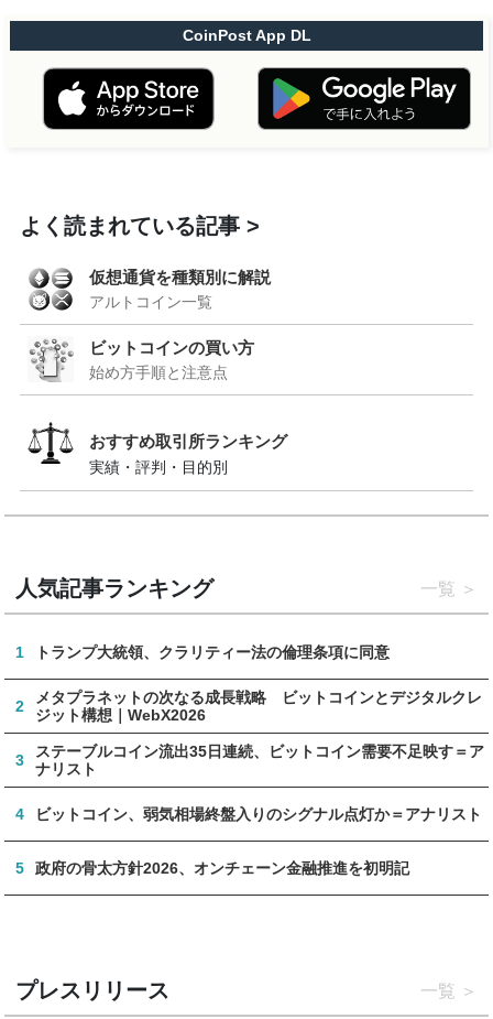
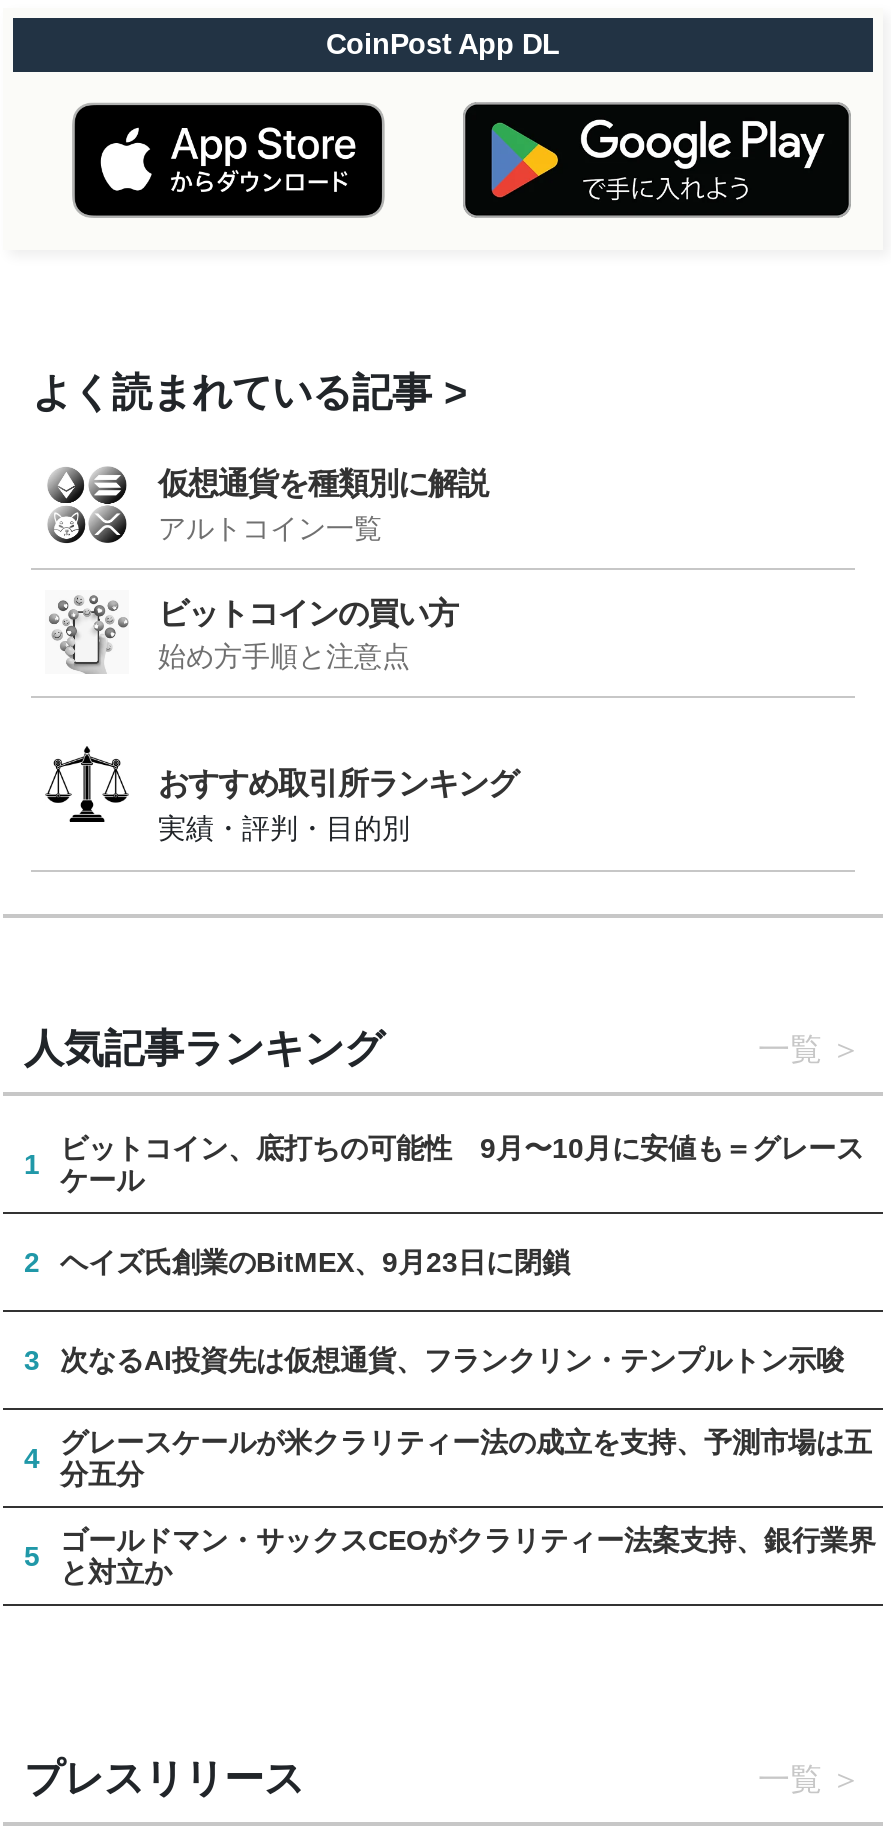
[36,643,390,661] トランプ大統領、クラリティー法の倫理条項に同意 -> [60,1132,864,1196] ビットコイン、底打ちの可能性 9月〜10月に安値も＝グレース | ケール
[36,688,483,724] メタプラネットの次なる成長戦略 ビットコインとデジタルクレ | ジット構想｜WebX2026 -> [60,1246,570,1278] ヘイズ氏創業のBitMEX、9月23日に閉鎖
[36,742,485,778] ステーブルコイン流出35日連続、ビットコイン需要不足映す＝ア | ナリスト -> [60,1344,844,1376] 次なるAI投資先は仮想通貨、フランクリン・テンプルトン示唆
[36,805,483,823] ビットコイン、弱気相場終盤入りのシグナル点灯か＝アナリスト -> [60,1426,872,1490] グレースケールが米クラリティー法の成立を支持、予測市場は五 | 分五分
[36,859,410,877] 政府の骨太方針2026、オンチェーン金融推進を初明記 -> [60,1524,876,1588] ゴールドマン・サックスCEOがクラリティー法案支持、銀行業界 | と対立か

